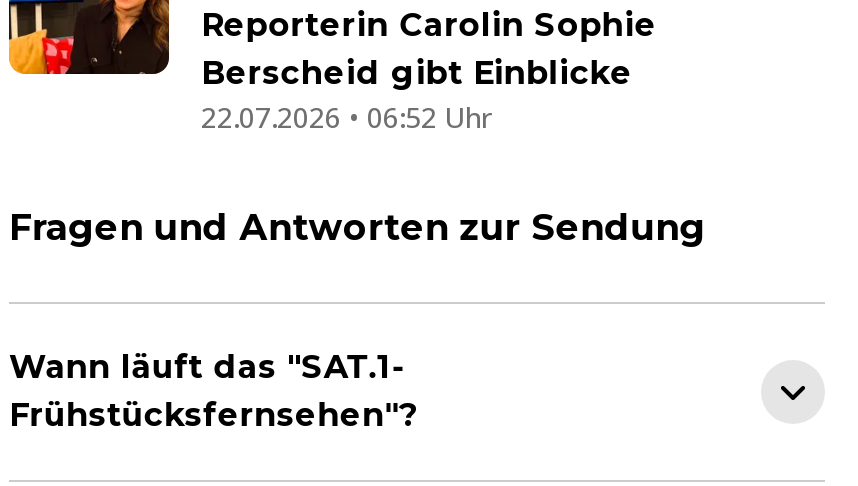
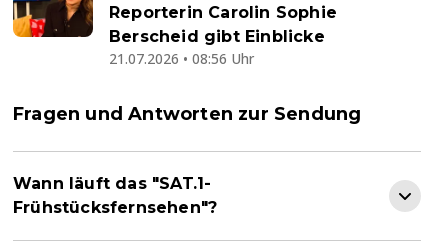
[201,98,491,136] 22.07.2026 • 06:52 Uhr -> [109,49,254,68] 21.07.2026 • 08:56 Uhr

